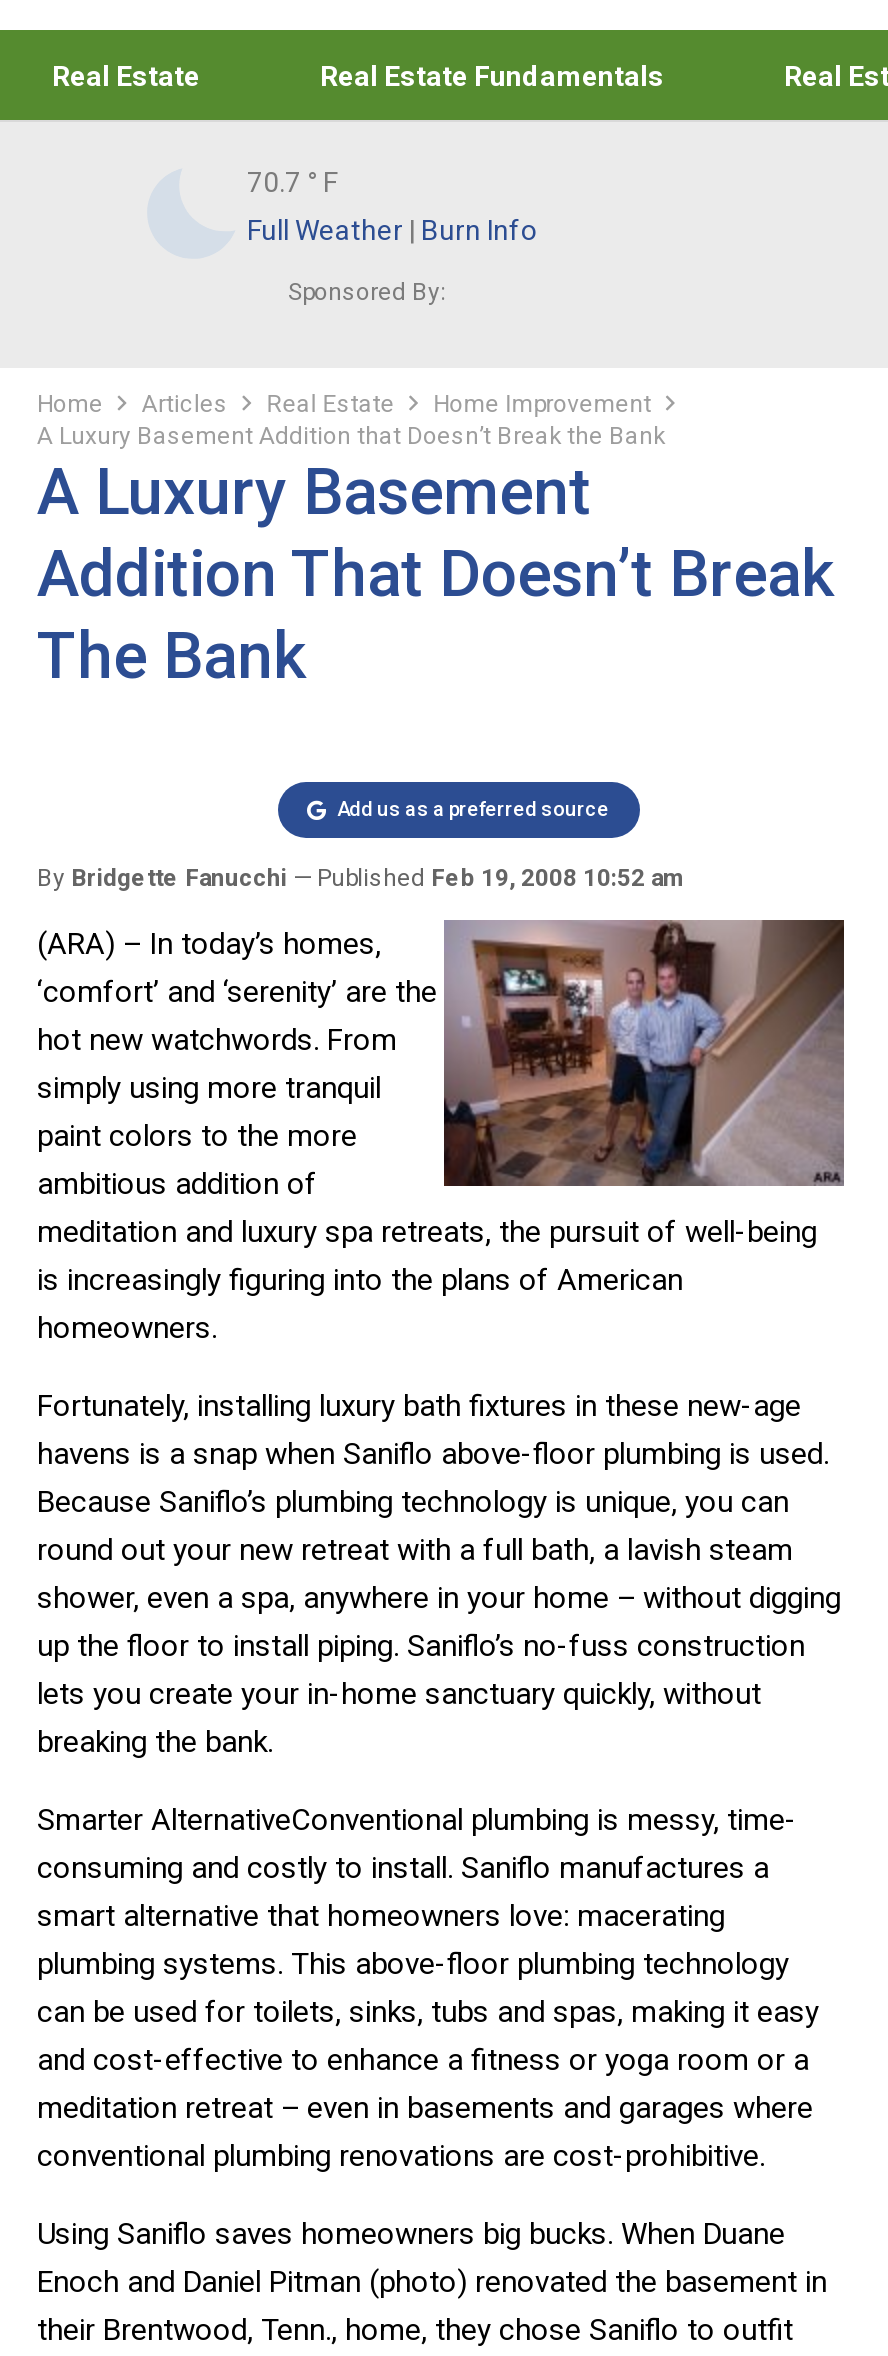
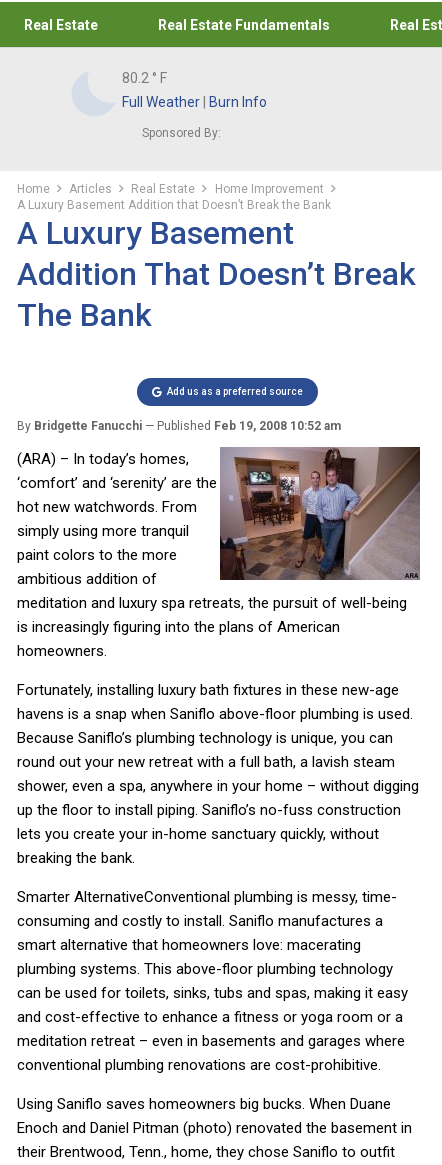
[247,166,337,198] 70.7 ° F -> [121,70,166,86] 80.2 ° F

